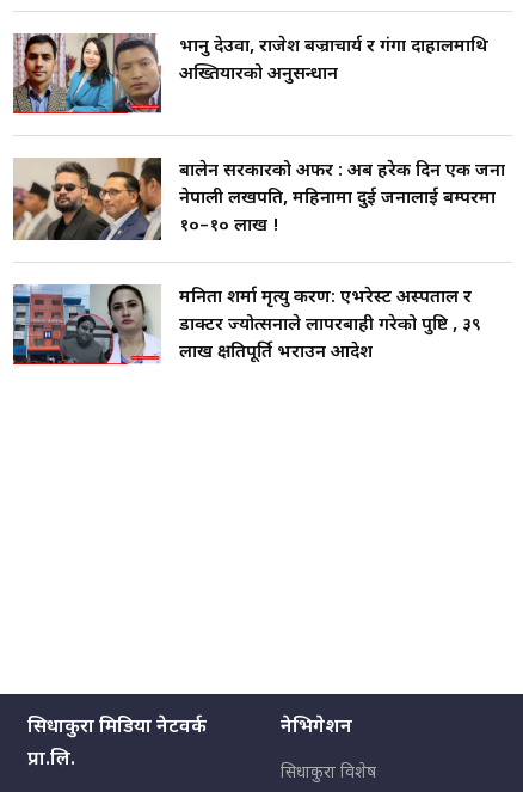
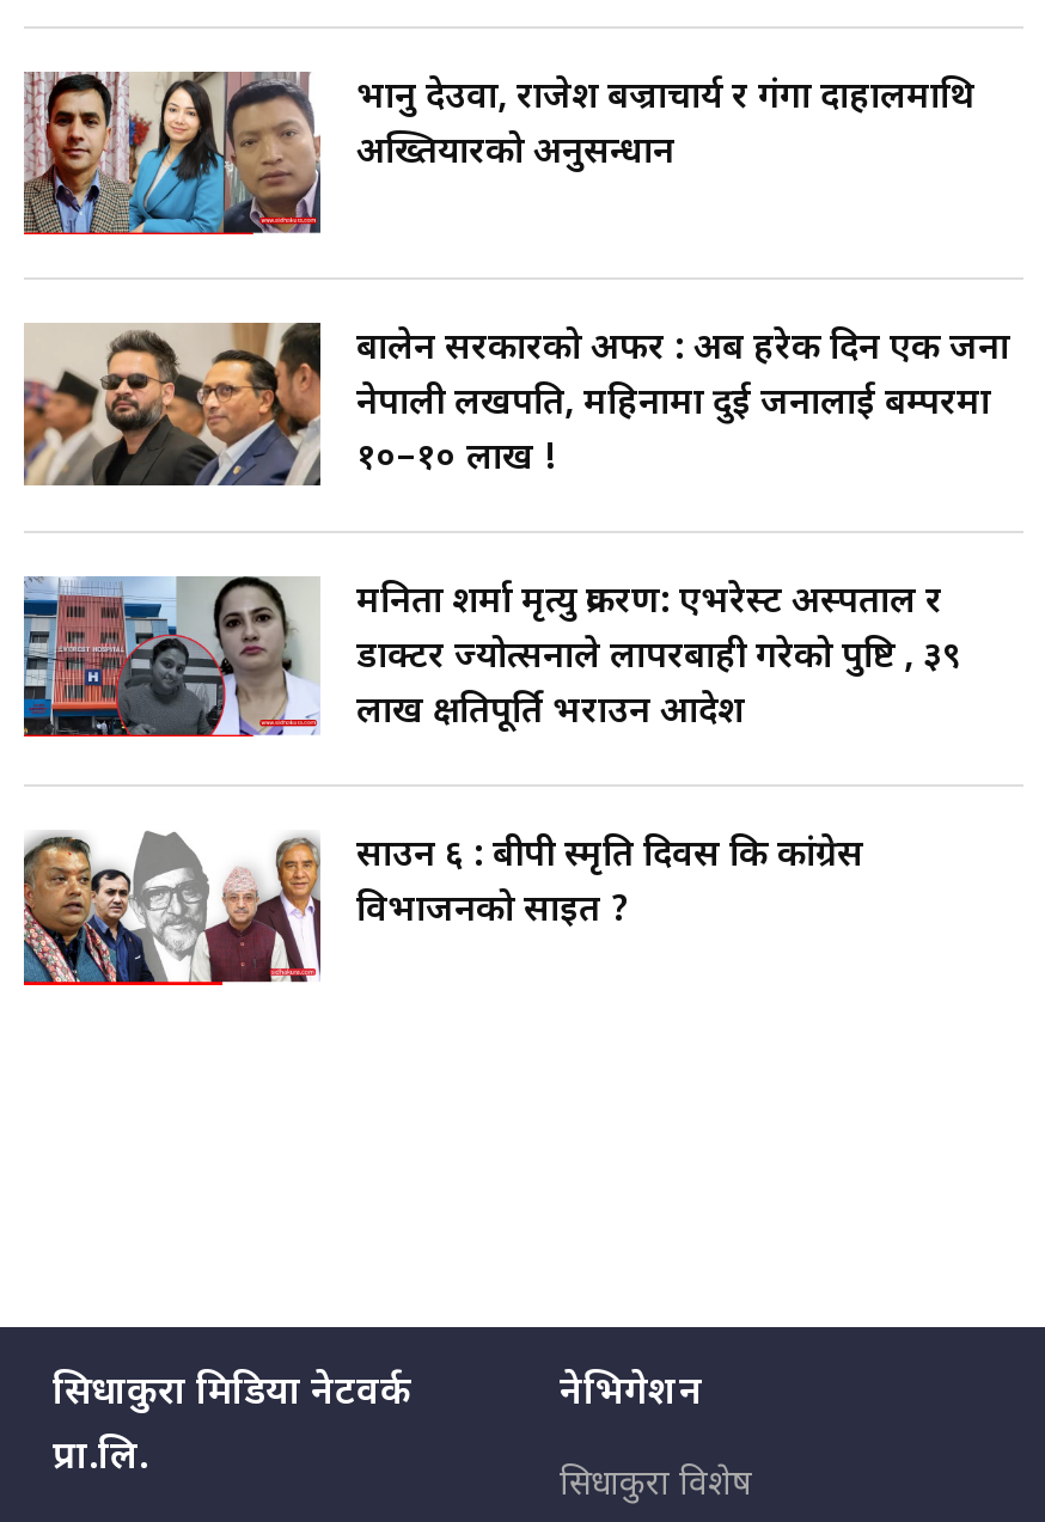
none -> [22,829,863,989] [image] | साउन ६ : बीपी स्मृति दिवस कि कांग्रेस | विभाजनको साइत ?

